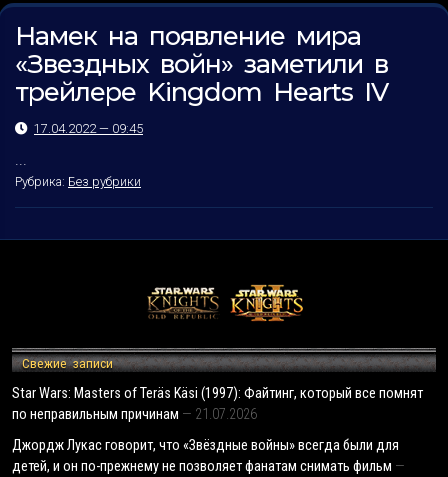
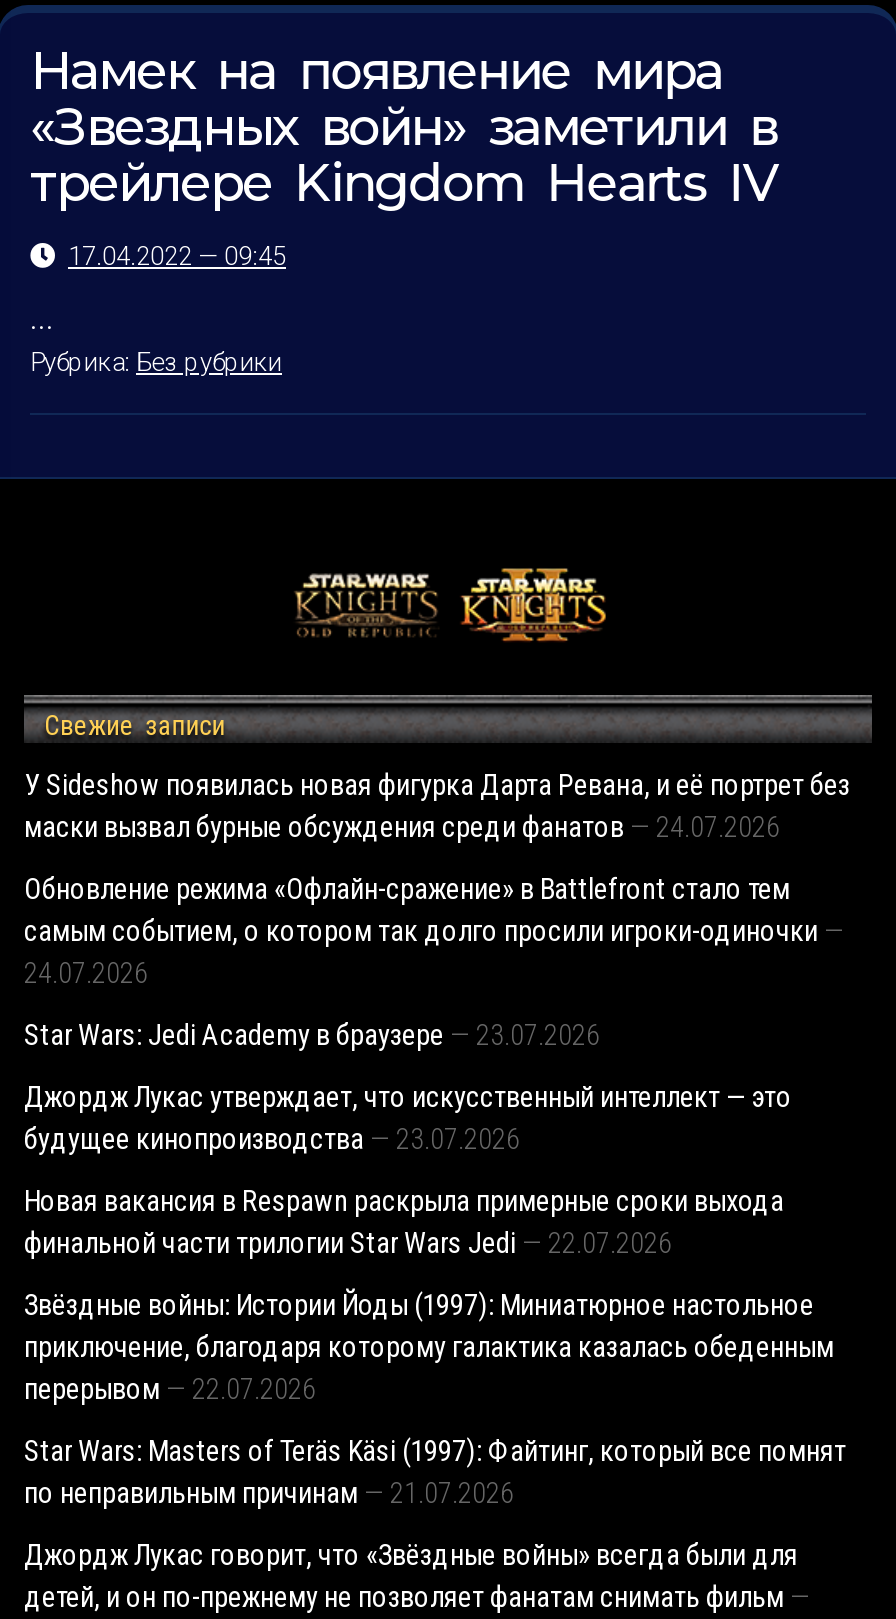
none -> [24,768,850,1406] У Sideshow появилась новая фигурка Дарта Ревана, и её портрет без | маски вызвал бурные обсуждения среди фанатов | 24.07.2026 | Обновление режима «Офлайн-сражение» в Battlefront стало тем | самым событием, о котором так долго просили игроки-одиночки | 24.07.2026 | Star Wars: Jedi Academy в браузере | 23.07.2026 | Джордж Лукас утверждает, что искусственный интеллект — это | будущее кинопроизводства | 23.07.2026 | Новая вакансия в Respawn раскрыла примерные сроки выхода | финальной части трилогии Star Wars Jedi | 22.07.2026 | Звёздные войны: Истории Йоды (1997): Миниатюрное настольное | приключение, благодаря которому галактика казалась обеденным | перерывом | 22.07.2026

